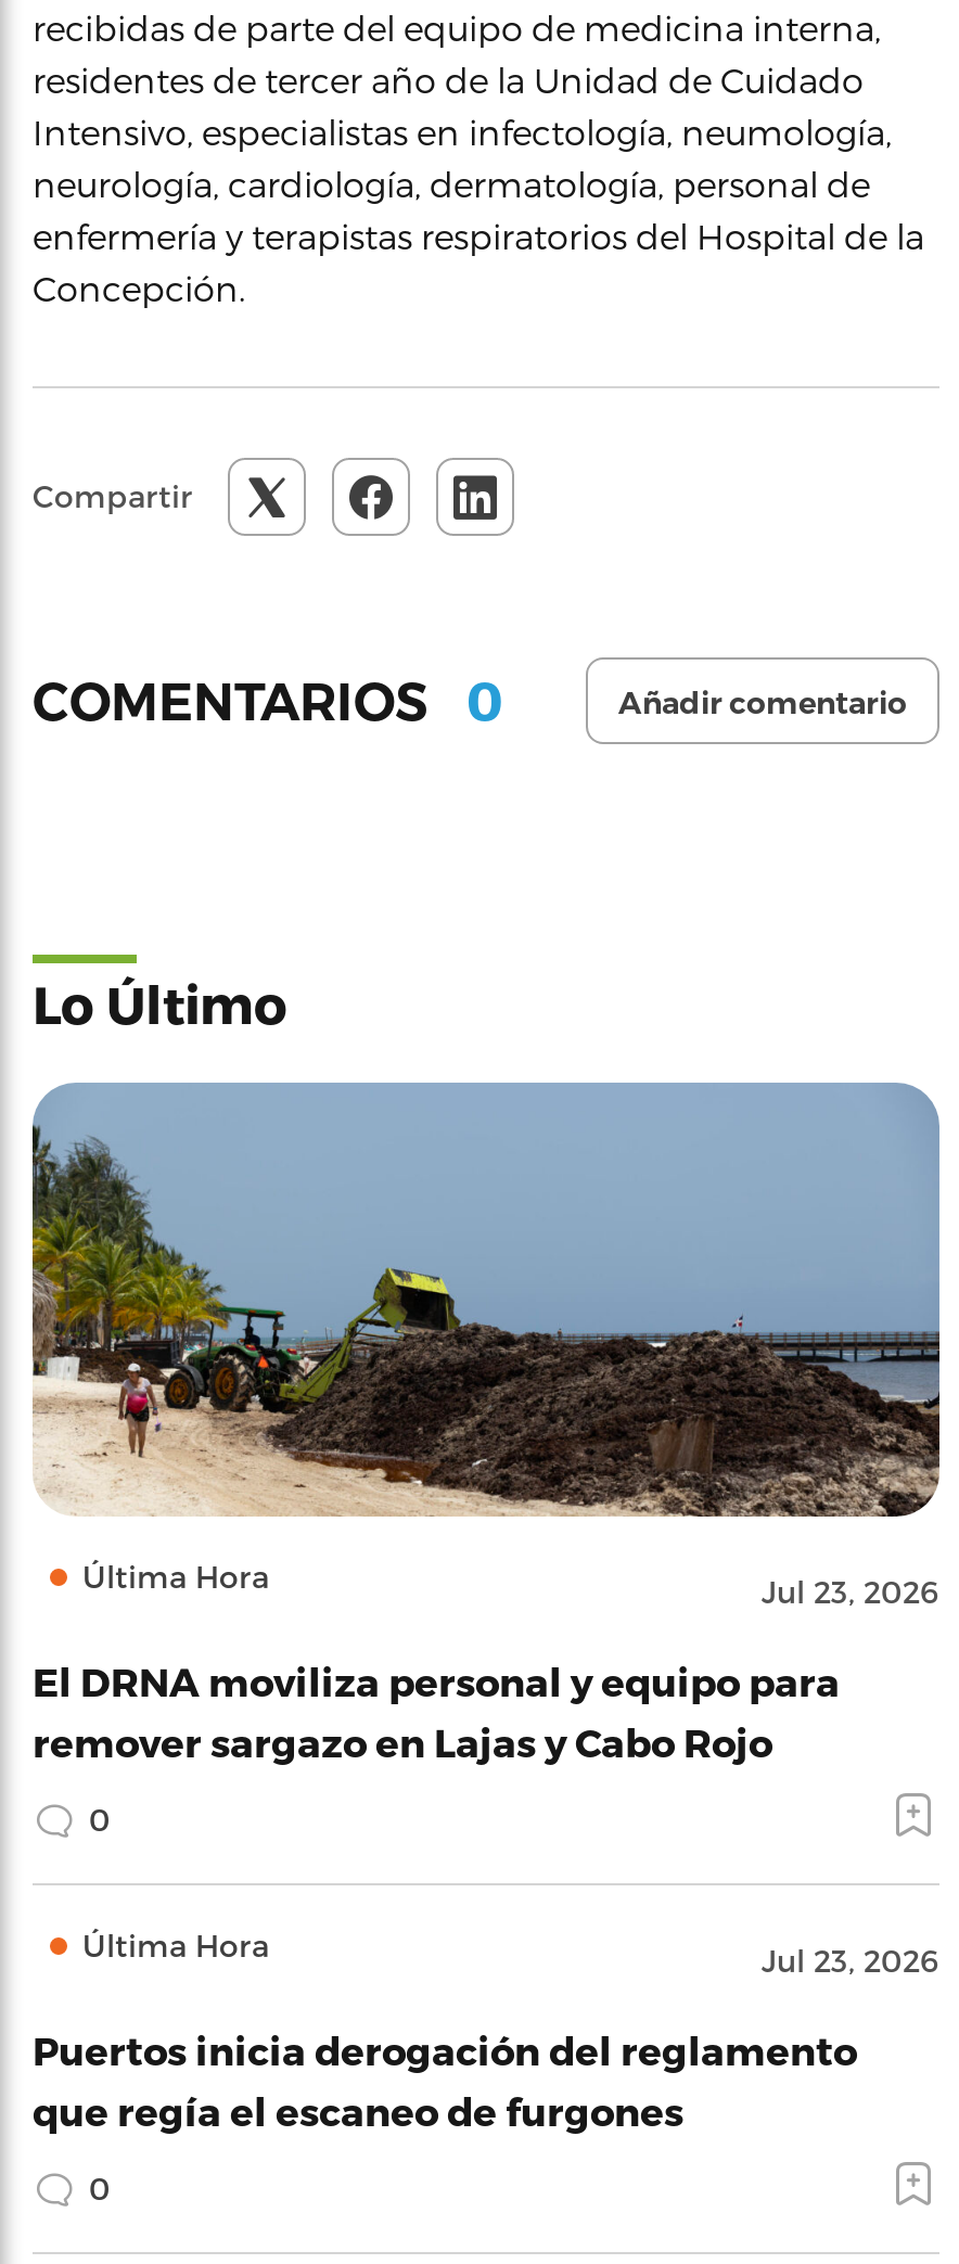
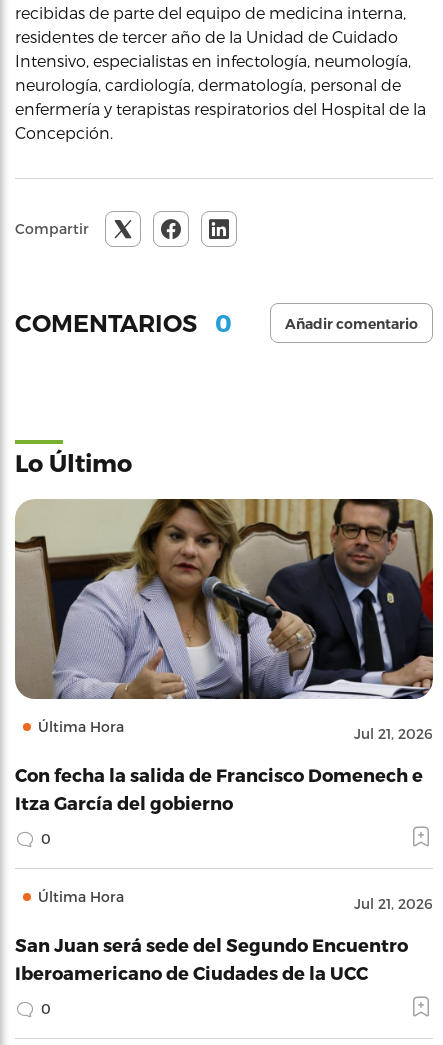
[30,1080,942,1610] [image] | Jul 23, 2026 -> [15,498,434,742] [image] | Jul 21, 2026
[33,1658,840,1764] El DRNA moviliza personal y equipo para | remover sargazo en Lajas y Cabo Rojo -> [15,764,423,813] Con fecha la salida de Francisco Domenech e | Itza García del gobierno
[762,1942,939,1979] Jul 23, 2026 -> [354,895,433,912] Jul 21, 2026
[33,2026,857,2133] Puertos inicia derogación del reglamento | que regía el escaneo de furgones -> [15,934,408,983] San Juan será sede del Segundo Encuentro | Iberoamericano de Ciudades de la UCC

